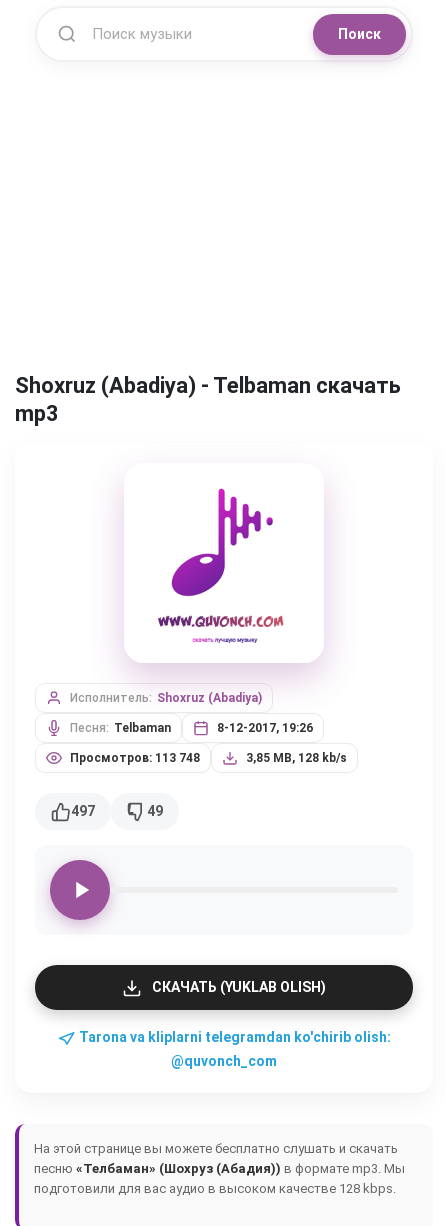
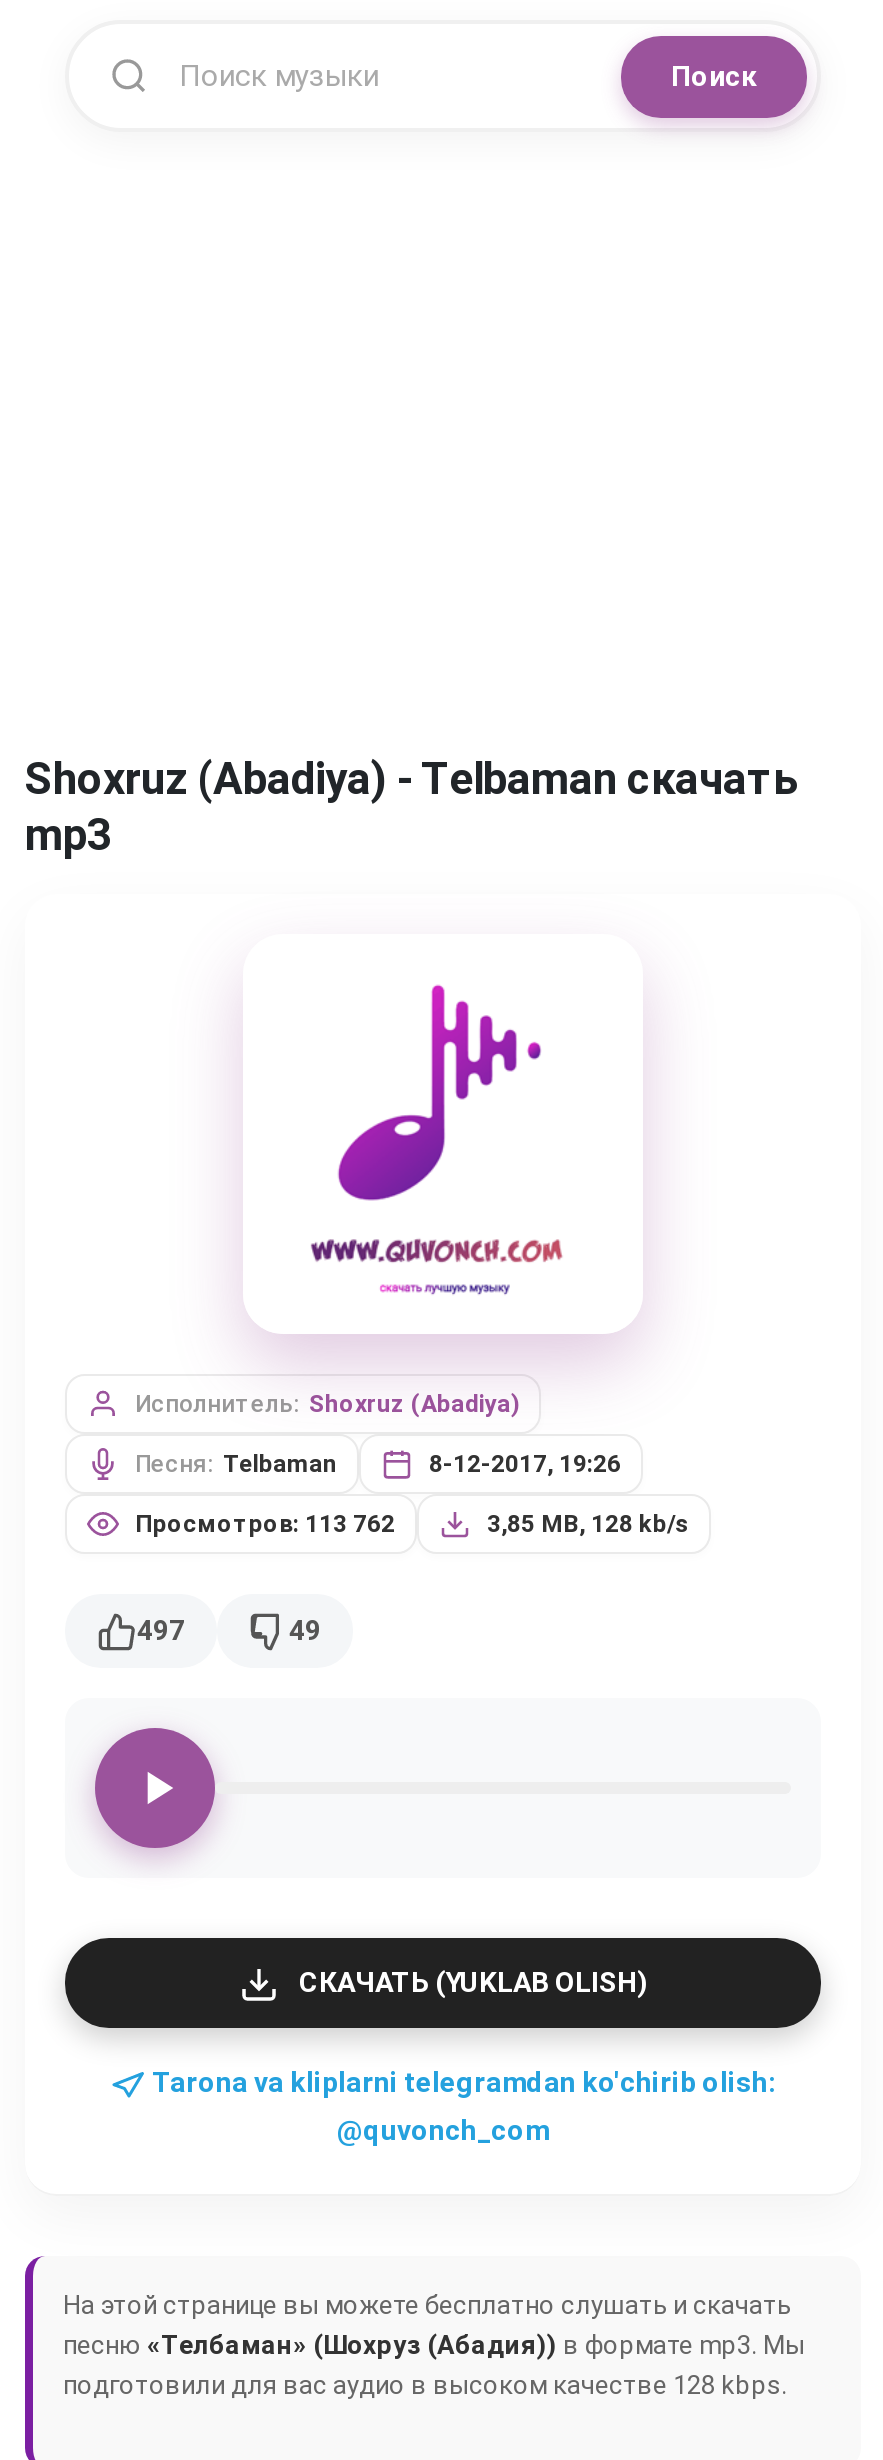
[70,751,200,765] Просмотров: 113 748 -> [135,1510,395,1538] Просмотров: 113 762

